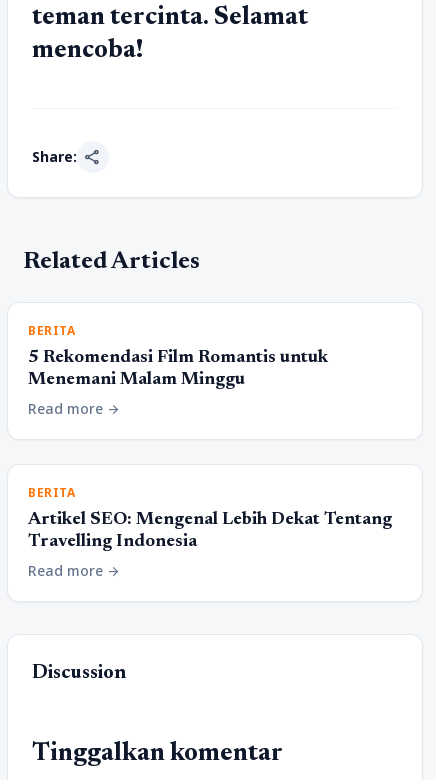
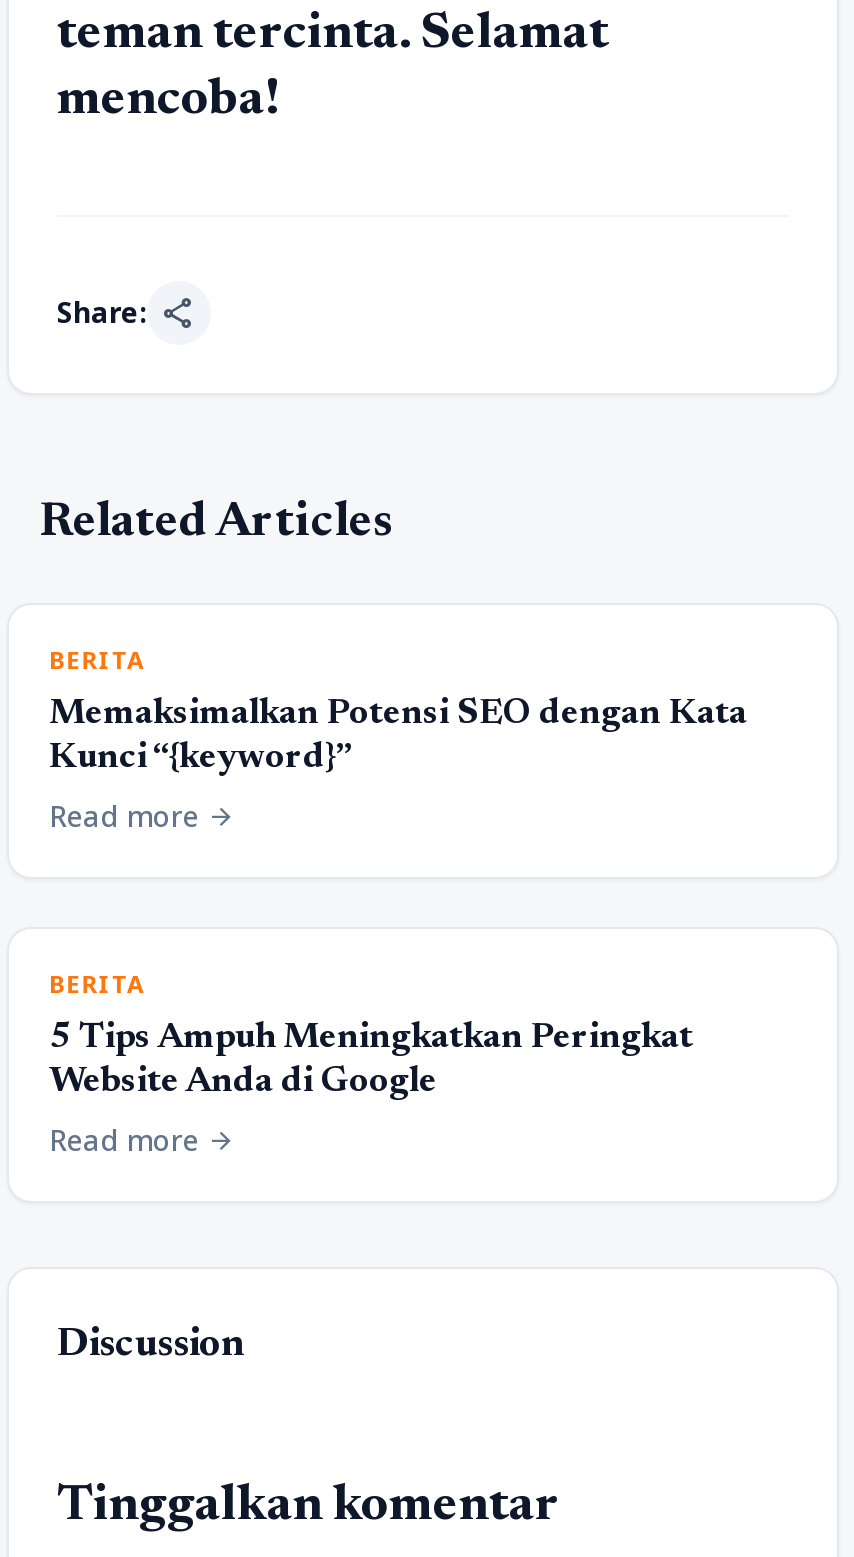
[28,349,328,389] 5 Rekomendasi Film Romantis untuk | Menemani Malam Minggu -> [49,696,747,776] Memaksimalkan Potensi SEO dengan Kata | Kunci “{keyword}”
[28,511,392,551] Artikel SEO: Mengenal Lebih Dekat Tentang | Travelling Indonesia -> [49,1020,693,1100] 5 Tips Ampuh Meningkatkan Peringkat | Website Anda di Google

